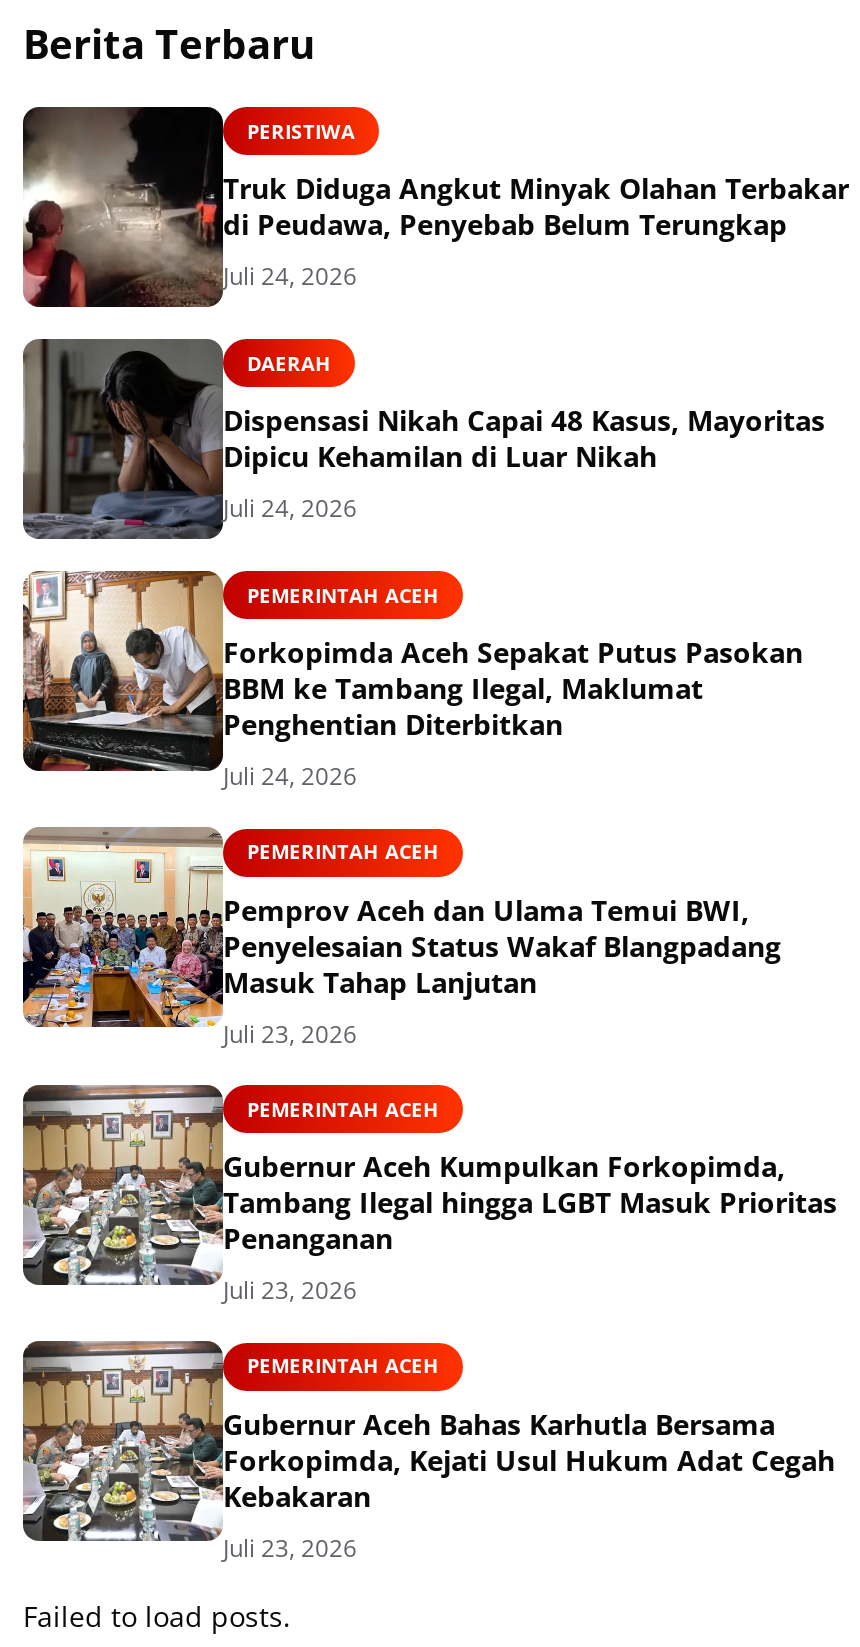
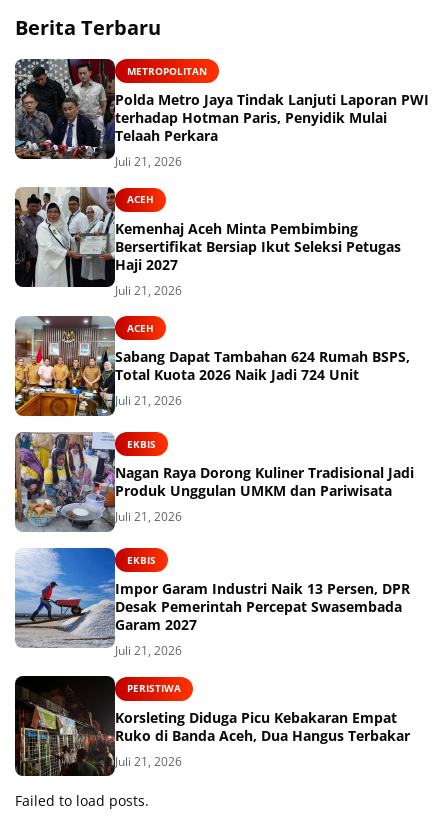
none -> [115,64,429,659] METROPOLITAN | Polda Metro Jaya Tindak Lanjuti Laporan PWI | terhadap Hotman Paris, Penyidik Mulai | Telaah Perkara | Juli 21, 2026 | ACEH | Kemenhaj Aceh Minta Pembimbing | Bersertifikat Bersiap Ikut Seleksi Petugas | Haji 2027 | Juli 21, 2026 | ACEH | Sabang Dapat Tambahan 624 Rumah BSPS, | Total Kuota 2026 Naik Jadi 724 Unit | Juli 21, 2026 | EKBIS | Nagan Raya Dorong Kuliner Tradisional Jadi | Produk Unggulan UMKM dan Pariwisata | Juli 21, 2026 | EKBIS | Impor Garam Industri Naik 13 Persen, DPR | Desak Pemerintah Percepat Swasembada | Garam 2027 | Juli 21, 2026
[23,107,195,307] [image] -> [14,58,113,160] [image]
moved [247,117,355,145] -> [127,681,181,695]: PERISTIWA
[21,170,849,1565] [image] | Truk Diduga Angkut Minyak Olahan Terbakar | di Peudawa, Penyebab Belum Terungkap | Juli 24, 2026 | DAERAH | Dispensasi Nikah Capai 48 Kasus, Mayoritas | Dipicu Kehamilan di Luar Nikah | Juli 24, 2026 | PEMERINTAH ACEH | Forkopimda Aceh Sepakat Putus Pasokan | BBM ke Tambang Ilegal, Maklumat | Penghentian Diterbitkan | Juli 24, 2026 | PEMERINTAH ACEH | Pemprov Aceh dan Ulama Temui BWI, | Penyelesaian Status Wakaf Blangpadang | Masuk Tahap Lanjutan | Juli 23, 2026 | PEMERINTAH ACEH | Gubernur Aceh Kumpulkan Forkopimda, | Tambang Ilegal hingga LGBT Masuk Prioritas | Penanganan | Juli 23, 2026 | PEMERINTAH ACEH | Gubernur Aceh Bahas Karhutla Bersama | Forkopimda, Kejati Usul Hukum Adat Cegah | Kebakaran | Juli 23, 2026 -> [14,676,410,777] [image] | Korsleting Diduga Picu Kebakaran Empat | Ruko di Banda Aceh, Dua Hangus Terbakar | Juli 21, 2026
[21,337,219,541] [image] -> [14,186,113,288] [image]
[21,569,195,773] [image] -> [14,315,101,417] [image]
[21,827,219,1031] [image] -> [14,431,113,533] [image]
[21,1083,219,1289] [image] -> [14,547,113,648] [image]

